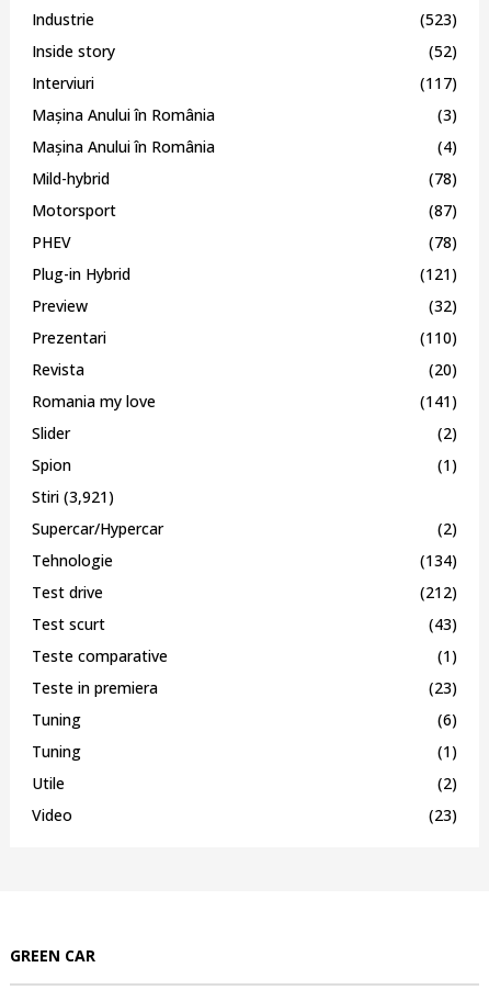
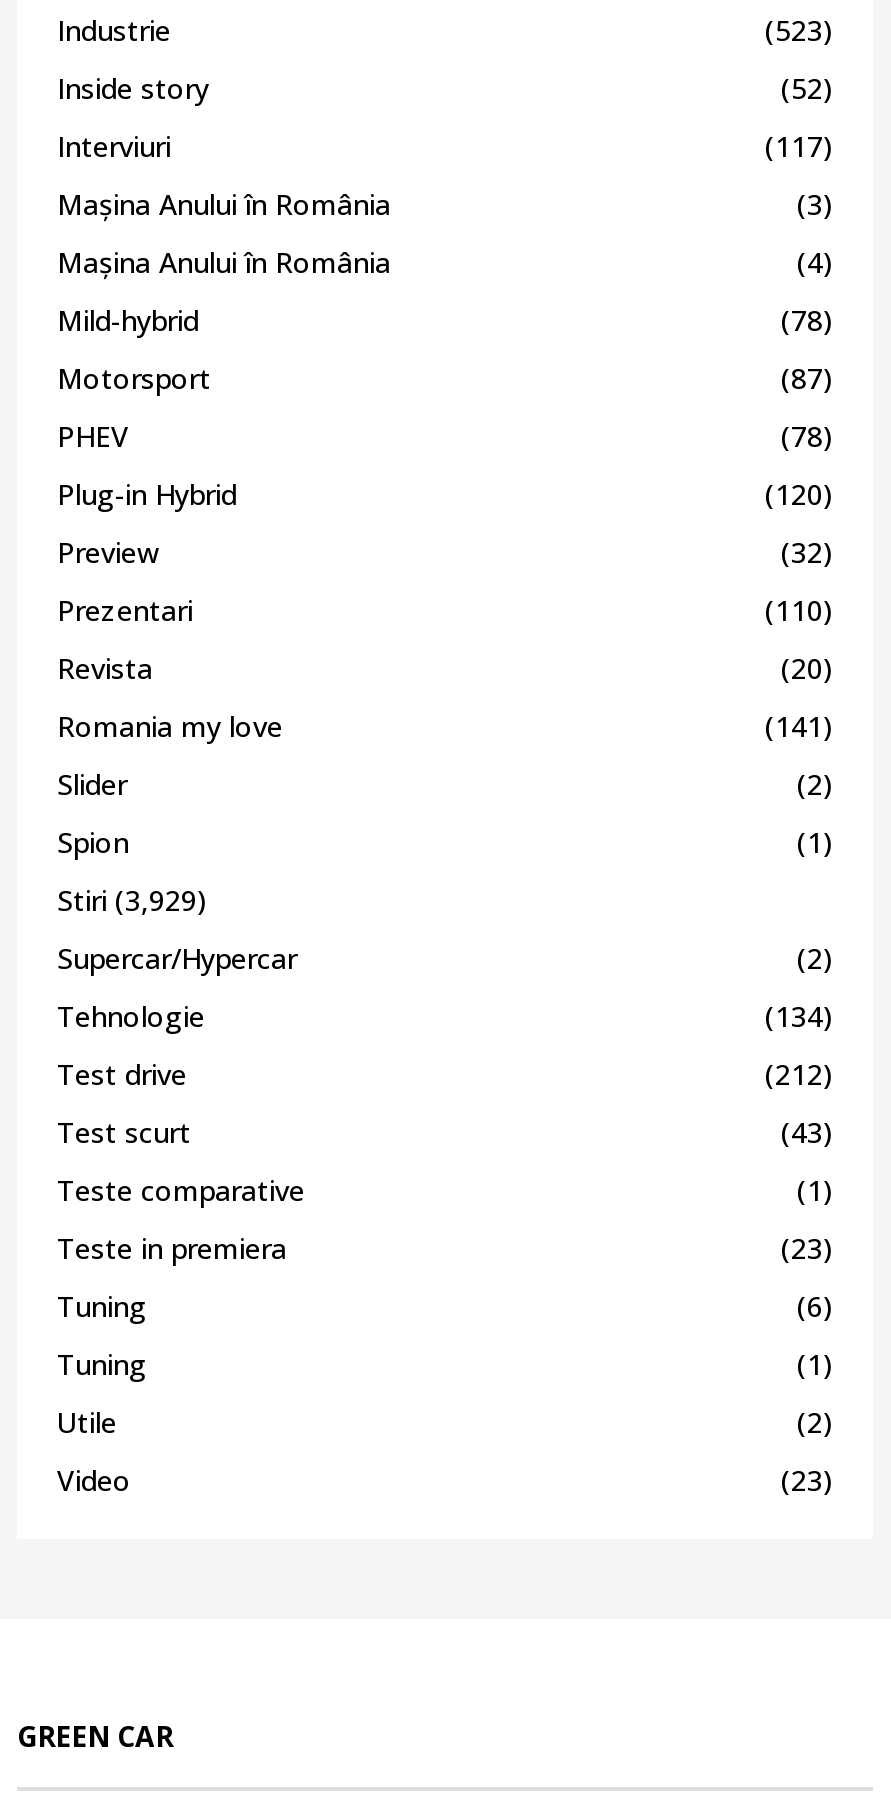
[420,263,457,284] (121) -> [765,475,833,513] (120)
[32,486,114,507] Stiri (3,921) -> [57,881,207,919] Stiri (3,929)

